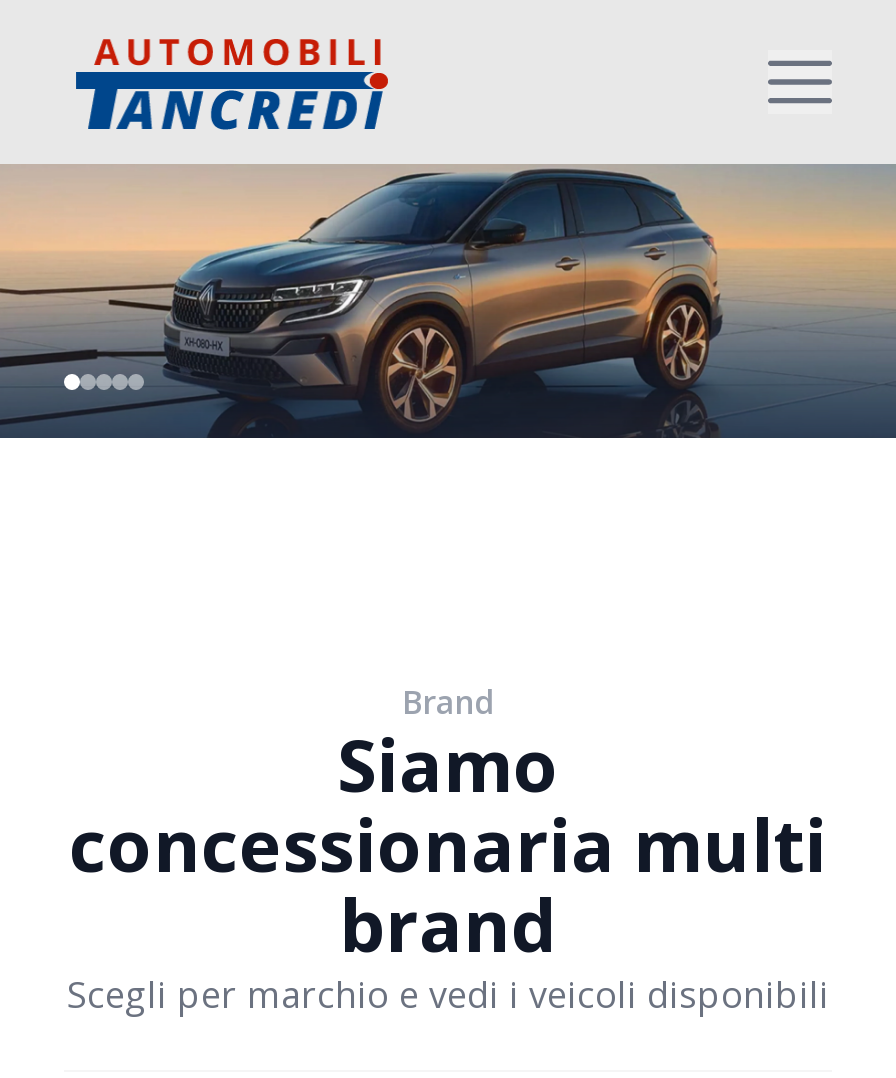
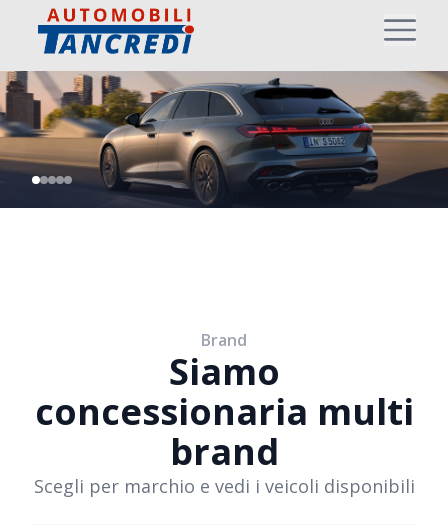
[6,164,890,436] [image] -> [3,71,445,207] [image]

